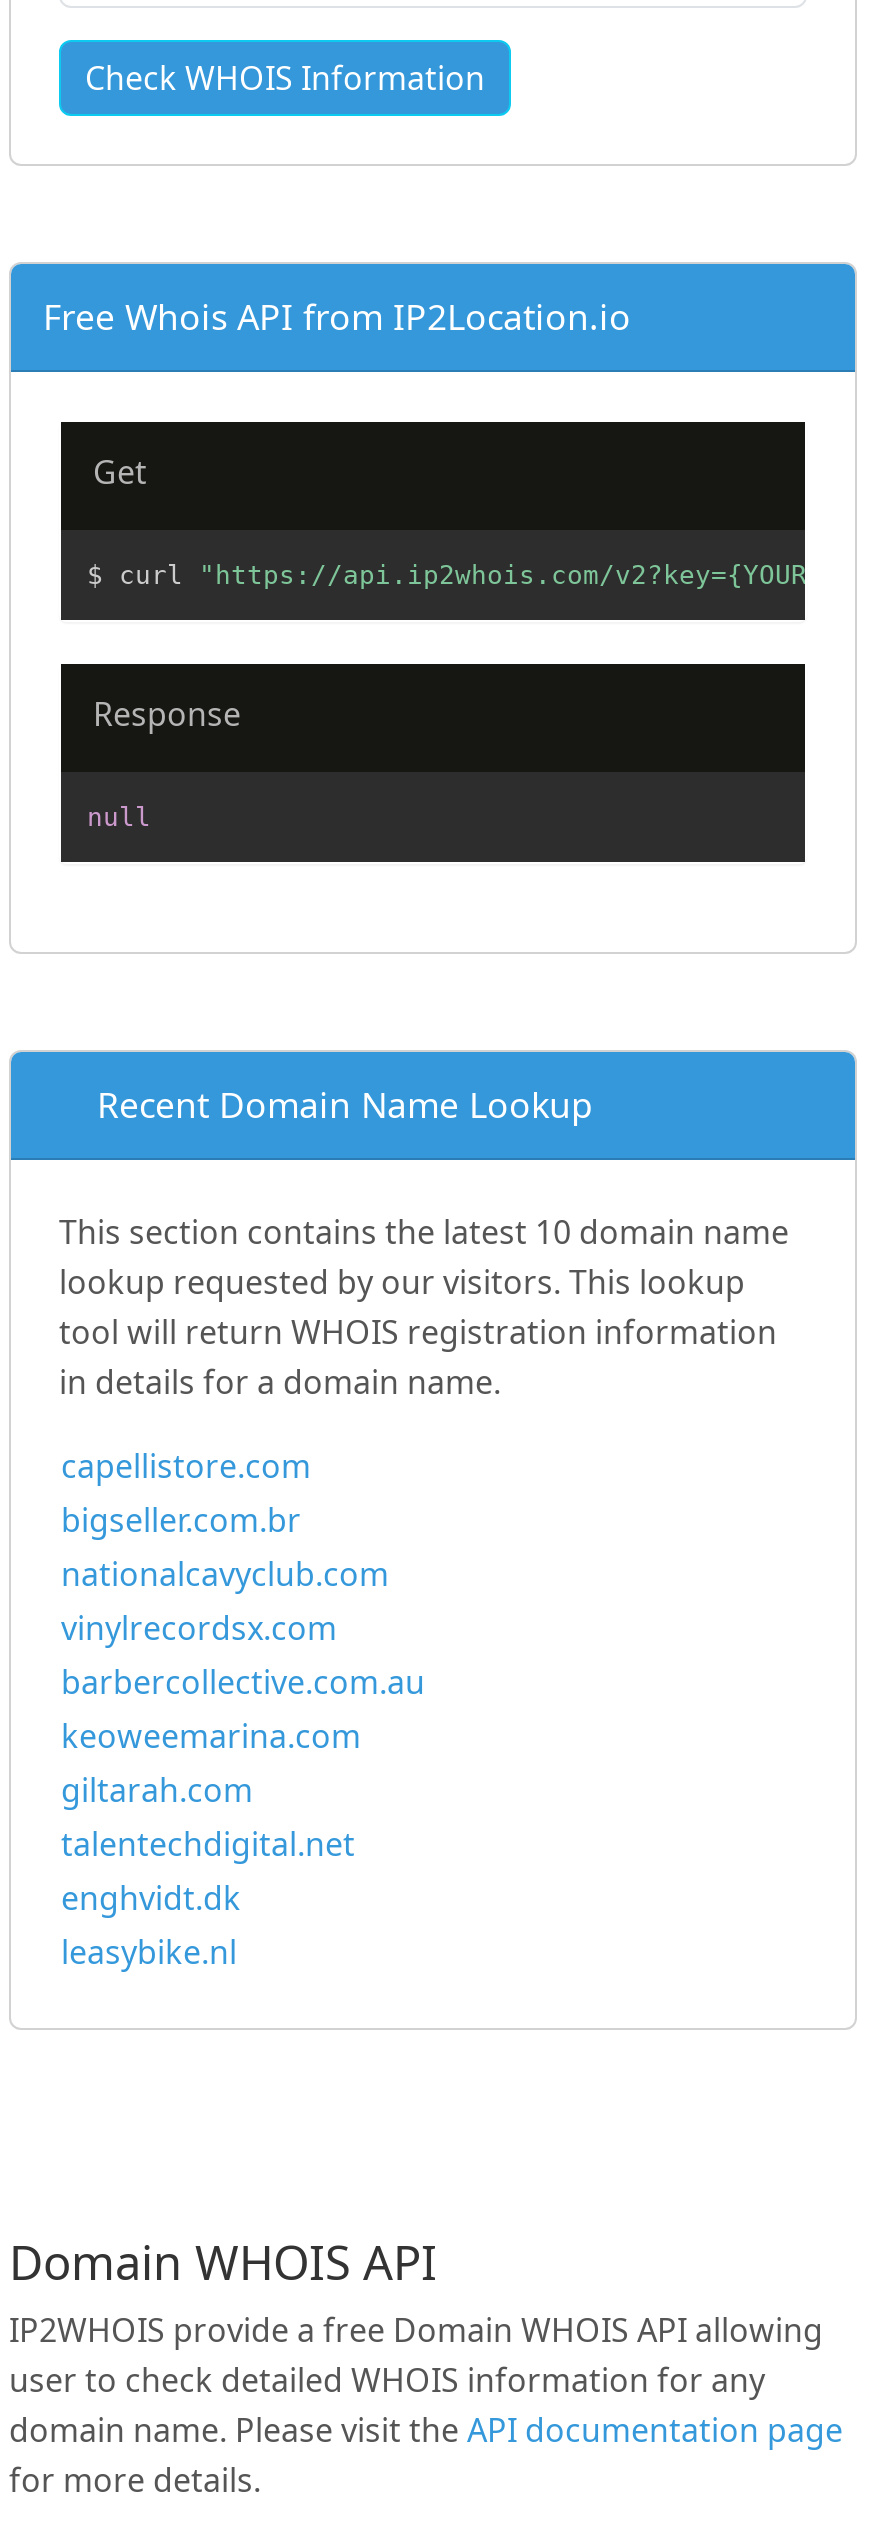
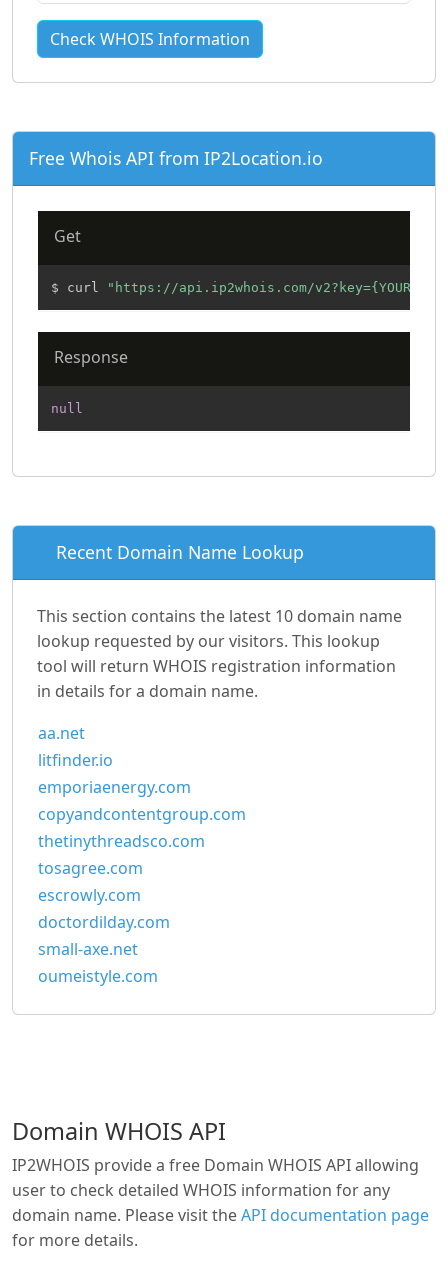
[61,1444,425,1974] capellistore.com | bigseller.com.br | nationalcavyclub.com | vinylrecordsx.com | barbercollective.com.au | keoweemarina.com | giltarah.com | talentechdigital.net | enghvidt.dk | leasybike.nl -> [38,722,246,987] aa.net | litfinder.io | emporiaenergy.com | copyandcontentgroup.com | thetinythreadsco.com | tosagree.com | escrowly.com | doctordilday.com | small-axe.net | oumeistyle.com

